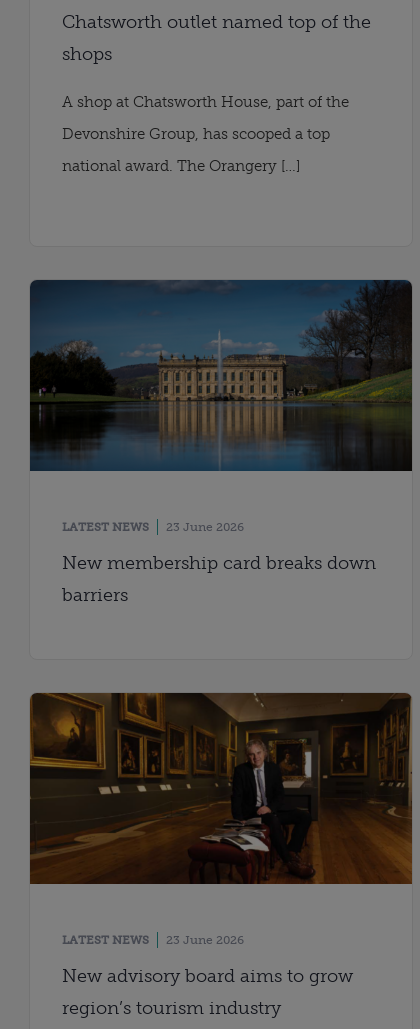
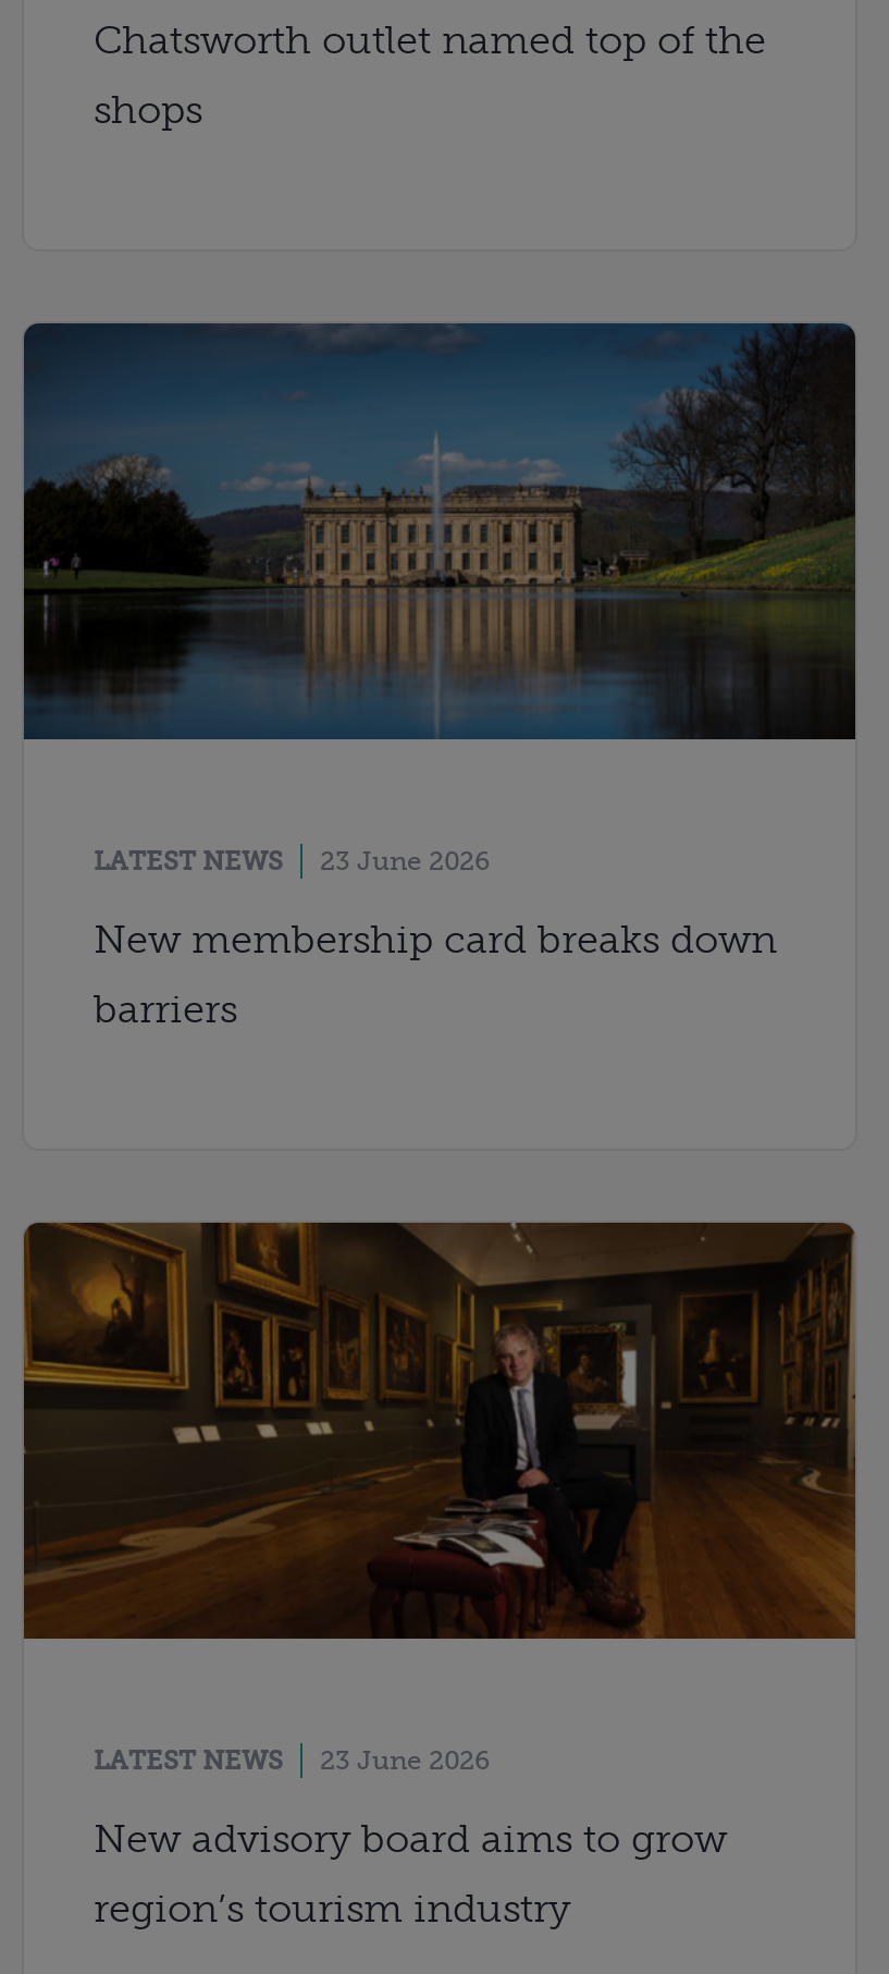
[62,93,349,175] A shop at Chatsworth House, part of the | Devonshire Group, has scooped a top | national award. The Orangery […] -> none

